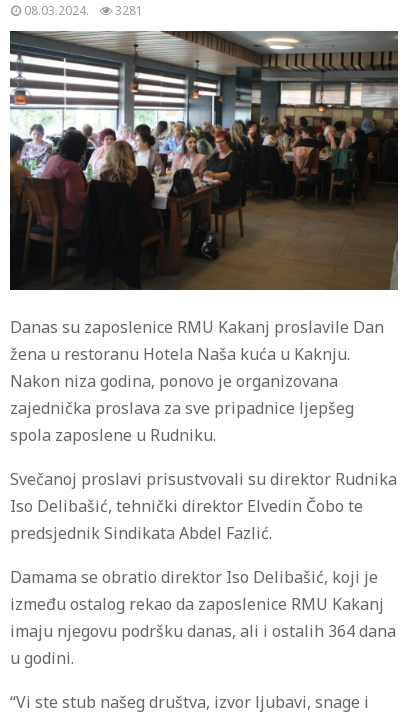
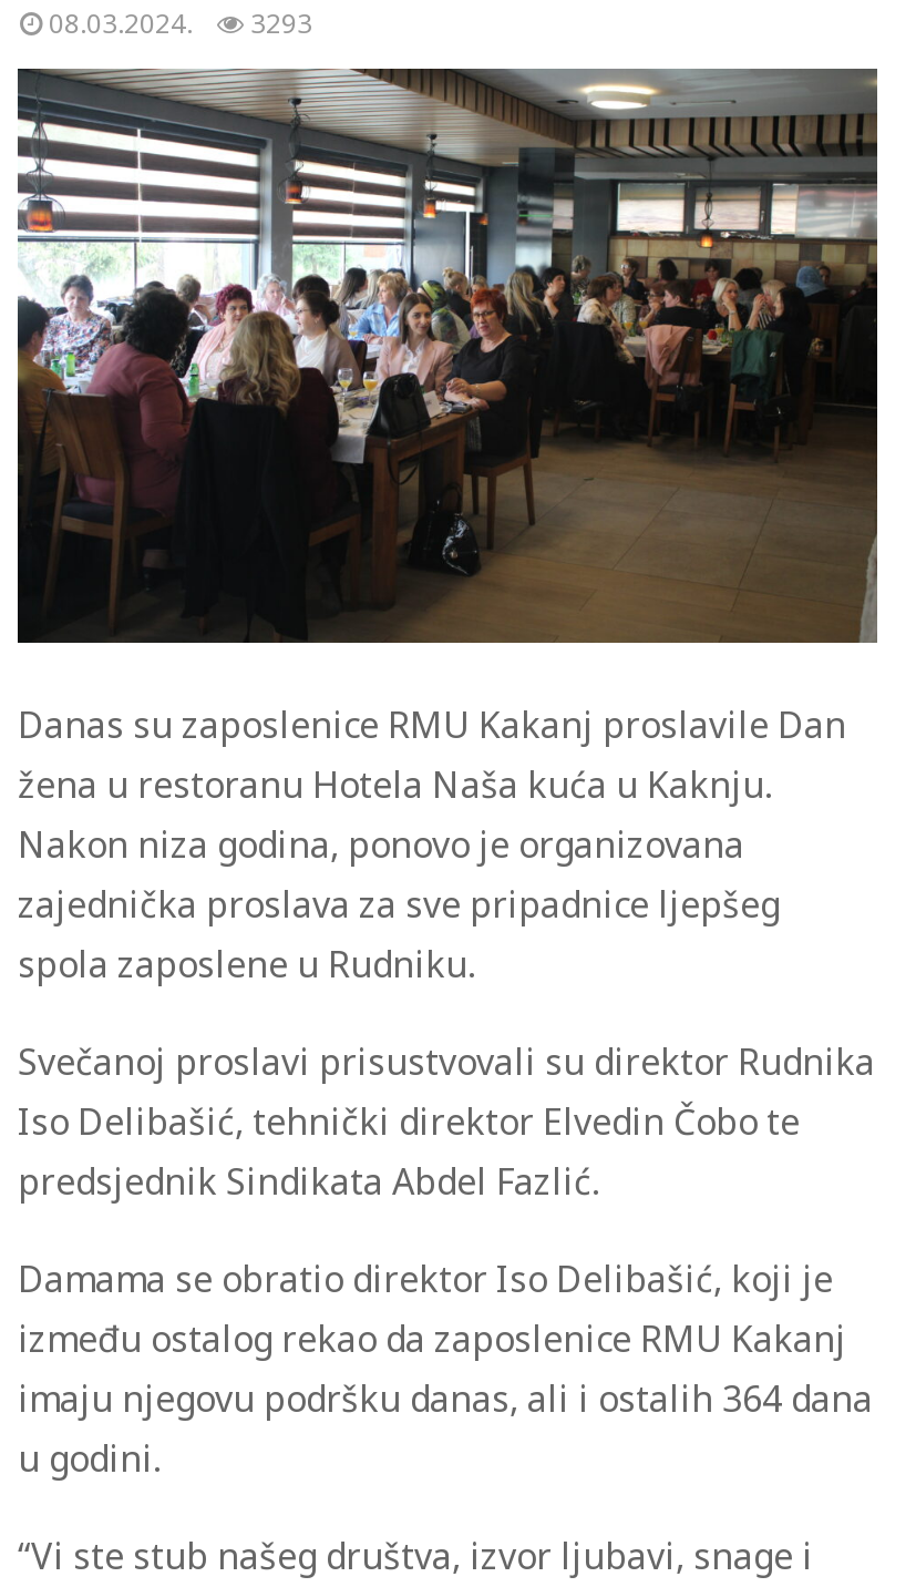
[24,2,143,19] 08.03.2024. 3281 -> [49,4,312,42] 08.03.2024. 3293

